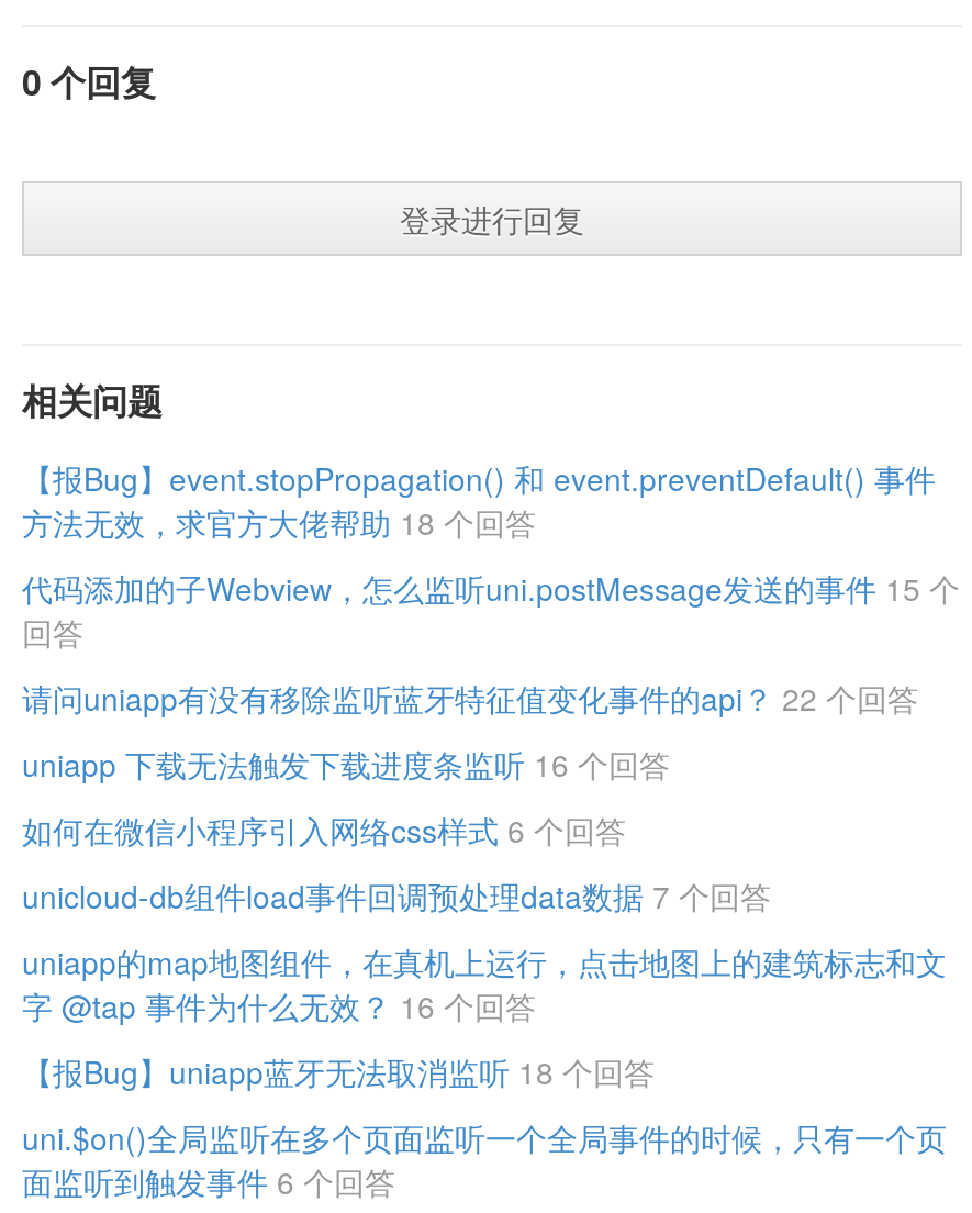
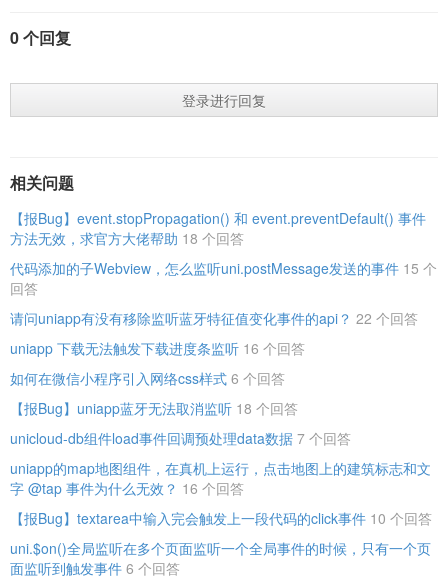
none -> [10,508,432,528] 【报Bug】textarea中输入完会触发上一段代码的click事件 10 个回答
moved [22,1049,655,1093] -> [10,398,298,418]: 【报Bug】uniapp蓝牙无法取消监听 18 个回答

